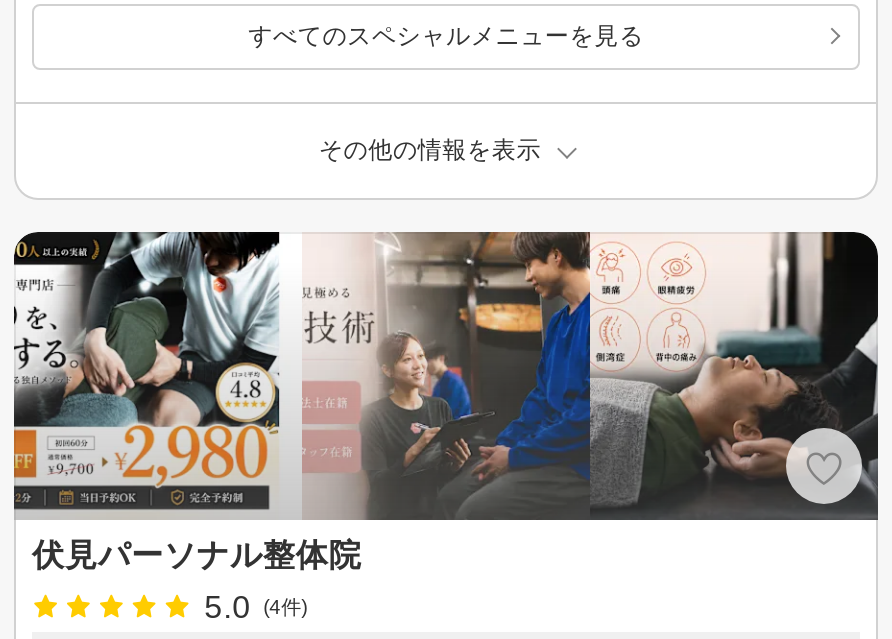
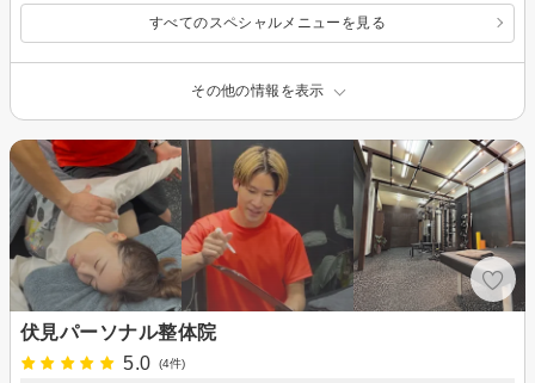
[12,230,880,520] [image] -> [8,138,525,311] [image]

